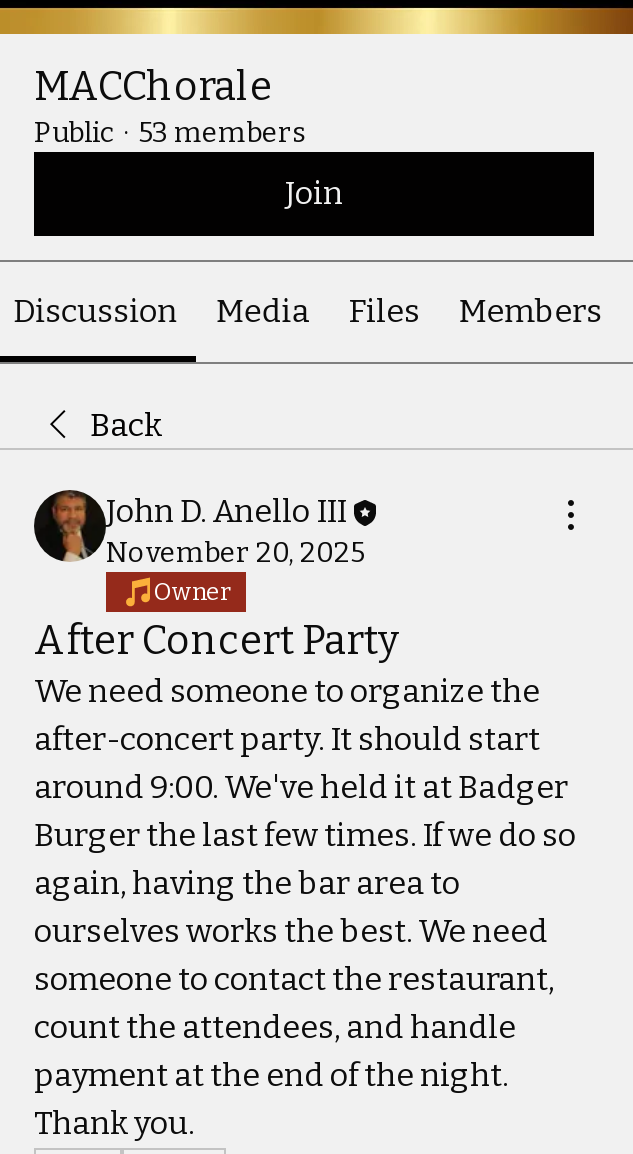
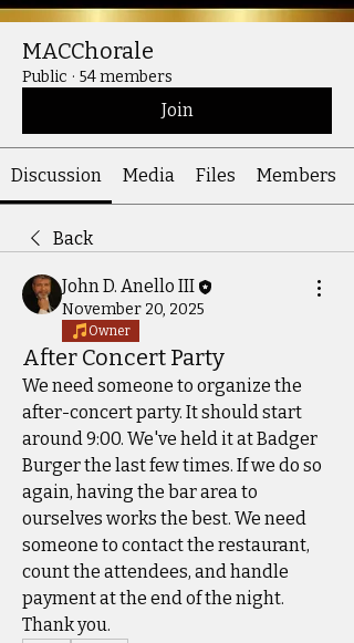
[34,116,306,150] Public · 53 members -> [22,68,173,86] Public · 54 members

